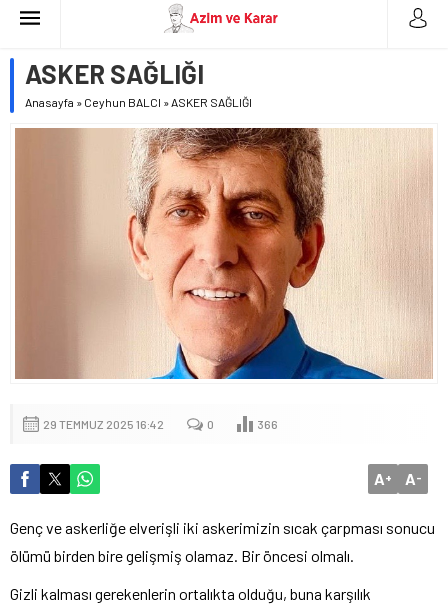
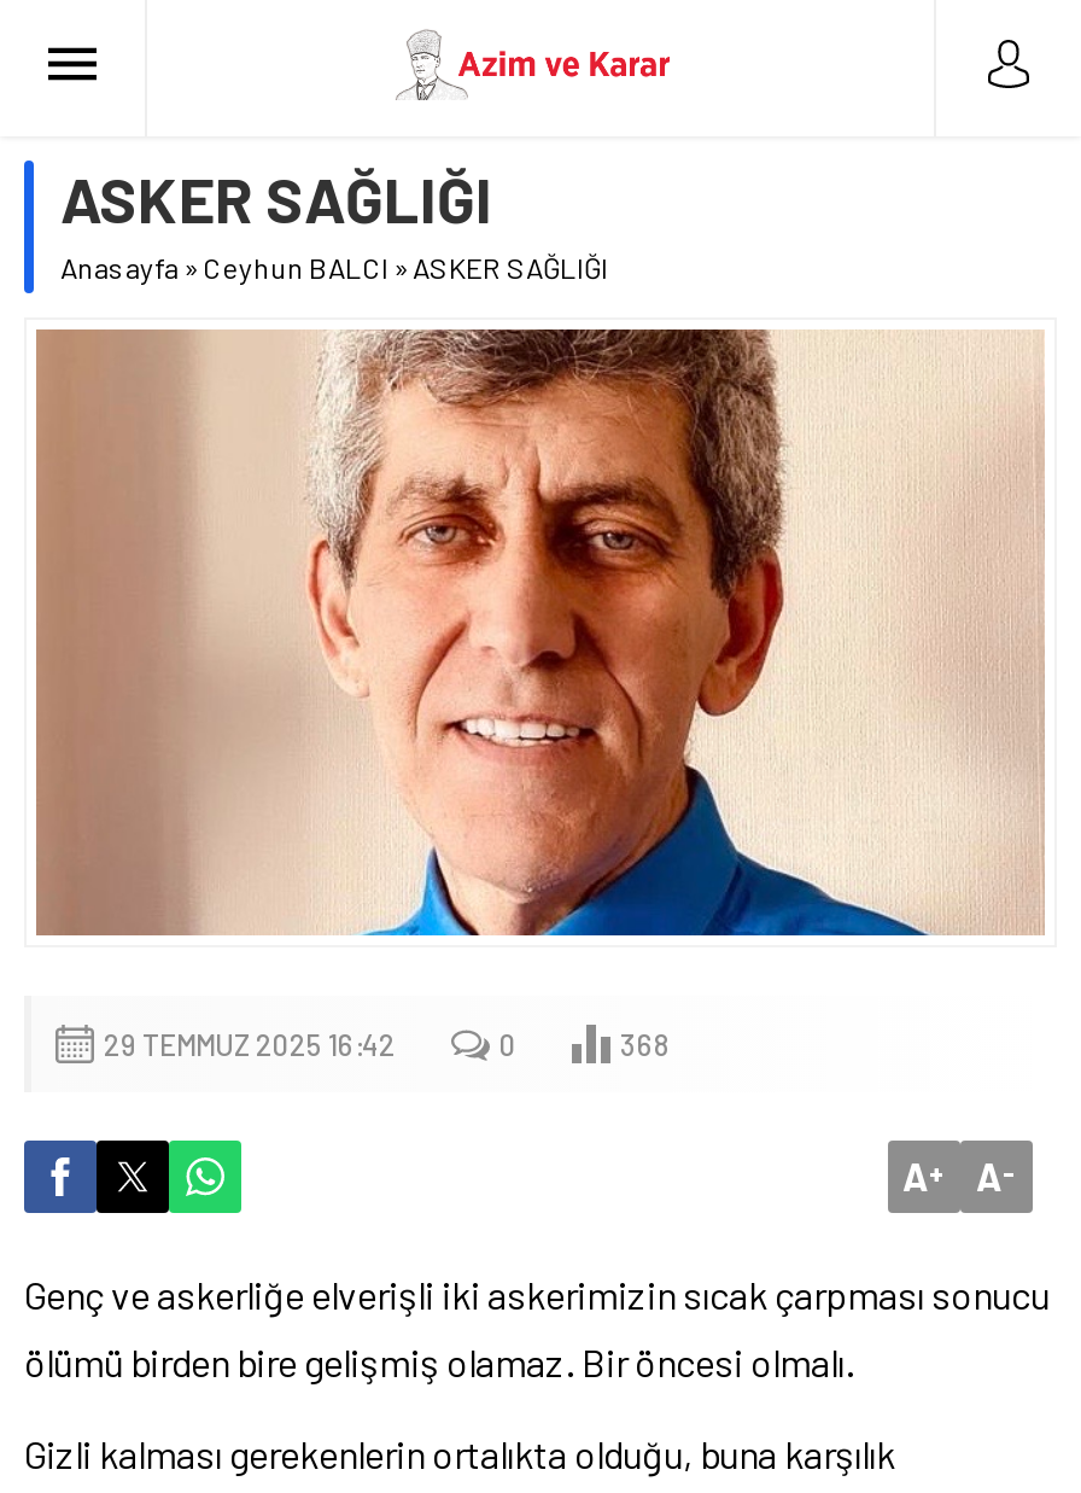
[257,417,278,431] 366 -> [620,1027,671,1060] 368

